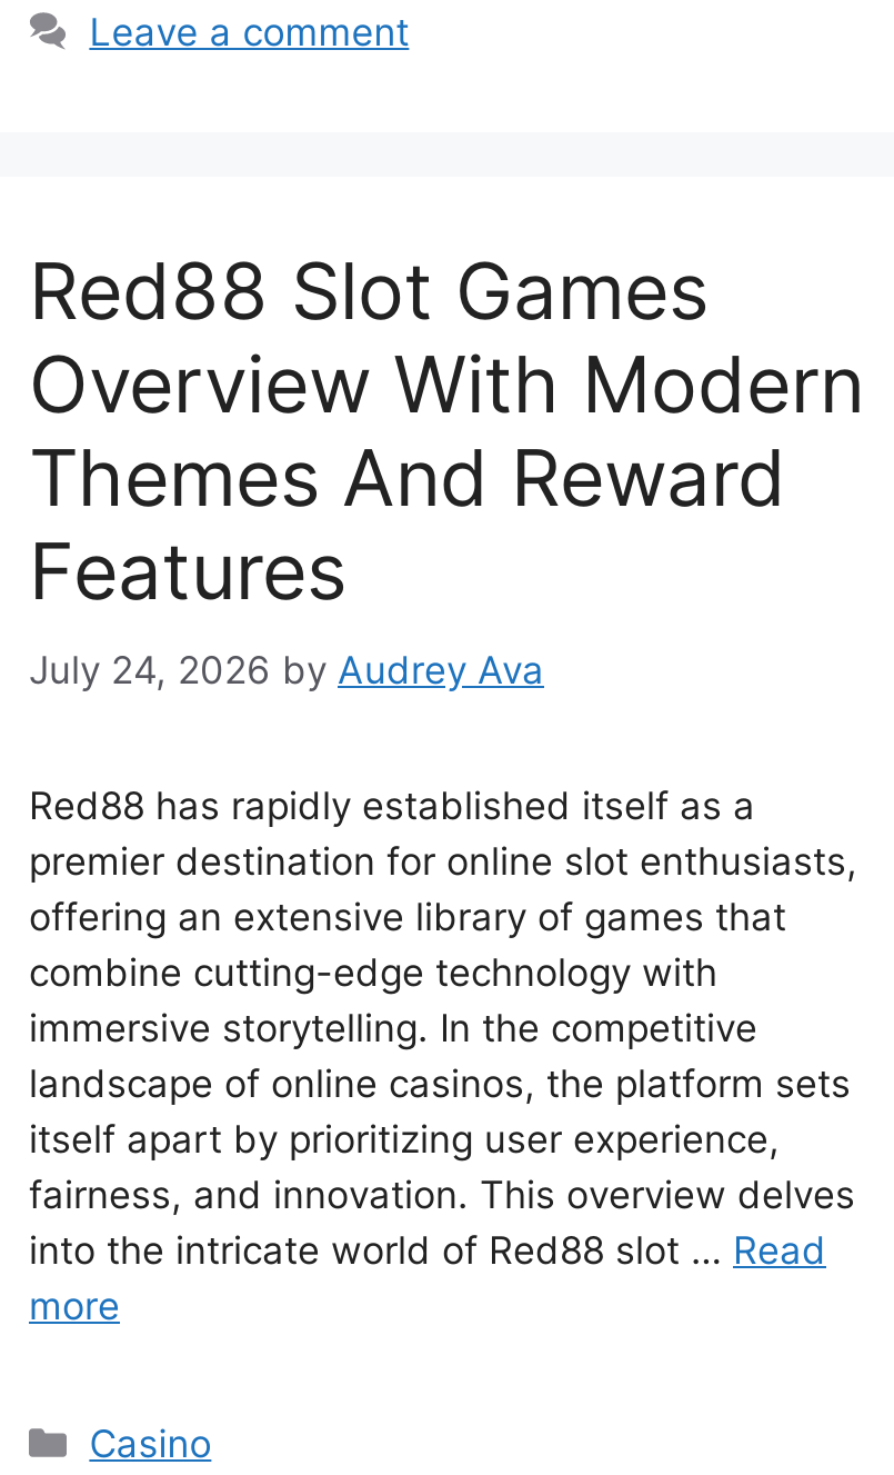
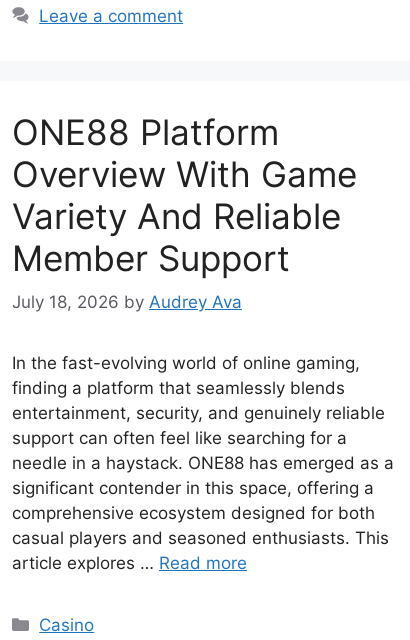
[29,243,864,691] Red88 Slot Games | Overview With Modern | Themes And Reward | Features | July 24, 2026 by Audrey Ava -> [12,110,357,312] ONE88 Platform | Overview With Game | Variety And Reliable | Member Support | July 18, 2026 by Audrey Ava
[29,783,857,1327] Red88 has rapidly established itself as a | premier destination for online slot enthusiasts, | offering an extensive library of games that | combine cutting-edge technology with | immersive storytelling. In the competitive | landscape of online casinos, the platform sets | itself apart by prioritizing user experience, | fairness, and innovation. This overview delves | into the intricate world of Red88 slot … Read | more -> [12,353,394,573] In the fast-evolving world of online gaming, | finding a platform that seamlessly blends | entertainment, security, and genuinely reliable | support can often feel like searching for a | needle in a haystack. ONE88 has emerged as a | significant contender in this space, offering a | comprehensive ecosystem designed for both | casual players and seasoned enthusiasts. This | article explores … Read more

